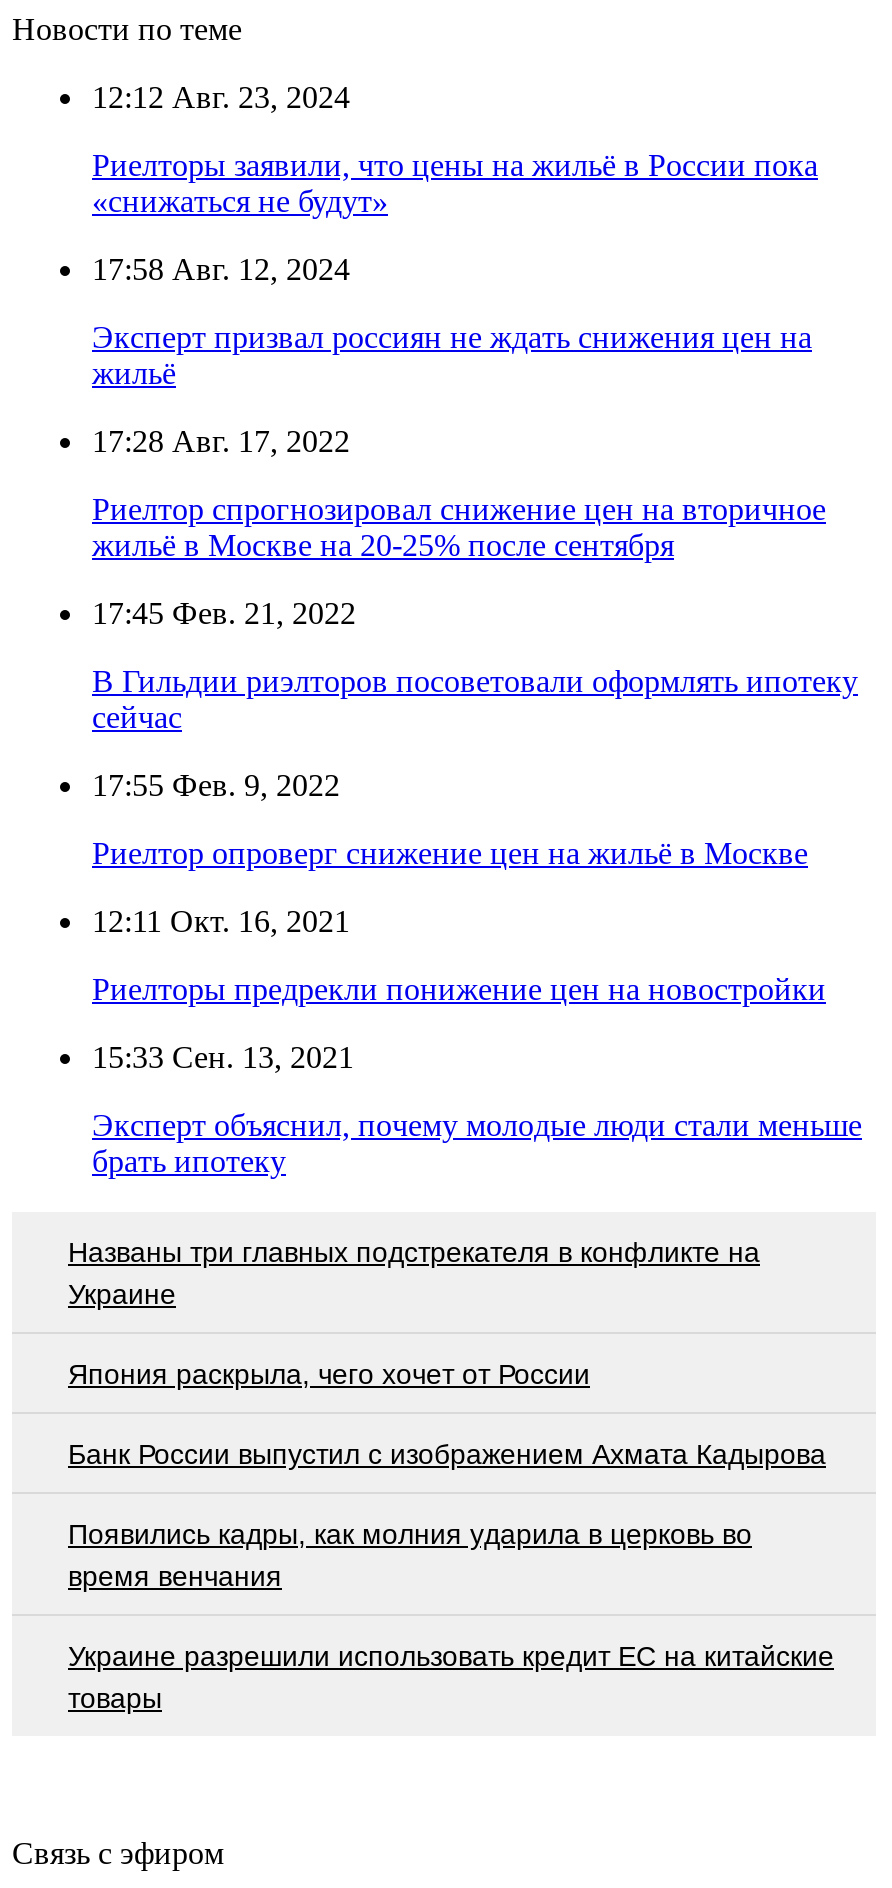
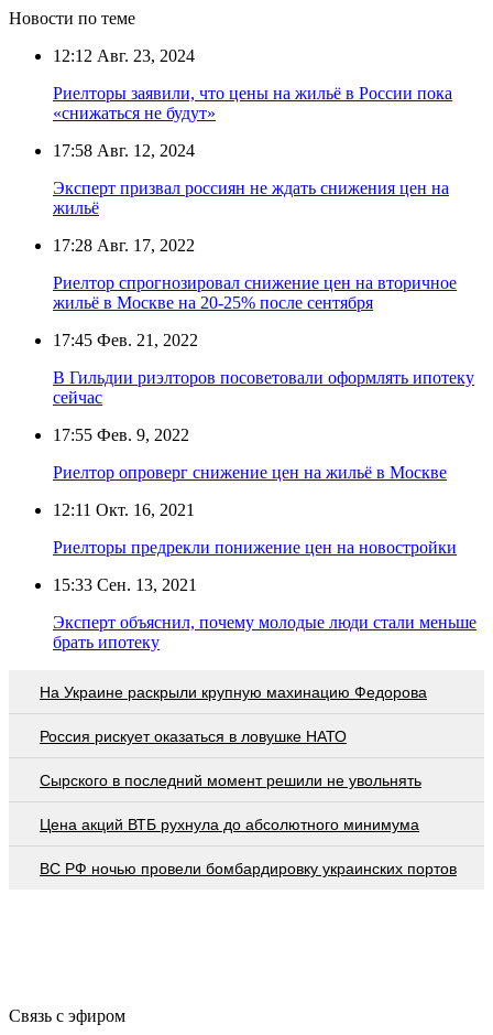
[68,1235,760,1309] Названы три главных подстрекателя в конфликте на | Украине -> [40,683,427,701] На Украине раскрыли крупную махинацию Федорова
[68,1357,590,1389] Япония раскрыла, чего хочет от России -> [40,727,347,745] Россия рискует оказаться в ловушке НАТО
[68,1437,826,1469] Банк России выпустил c изображением Ахмата Кадырова -> [40,771,421,789] Сырского в последний момент решили не увольнять
[68,1517,752,1591] Появились кадры, как молния ударила в церковь во | время венчания -> [40,815,419,833] Цена акций ВТБ рухнула до абсолютного минимума
[68,1639,834,1713] Украине разрешили использовать кредит ЕС на китайские | товары -> [40,859,457,877] ВС РФ ночью провели бомбардировку украинских портов

